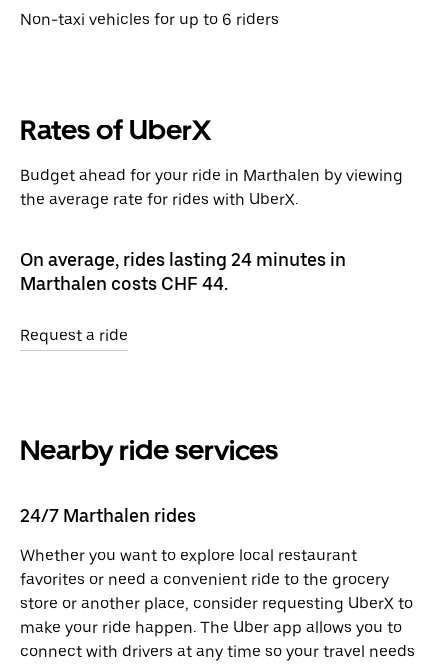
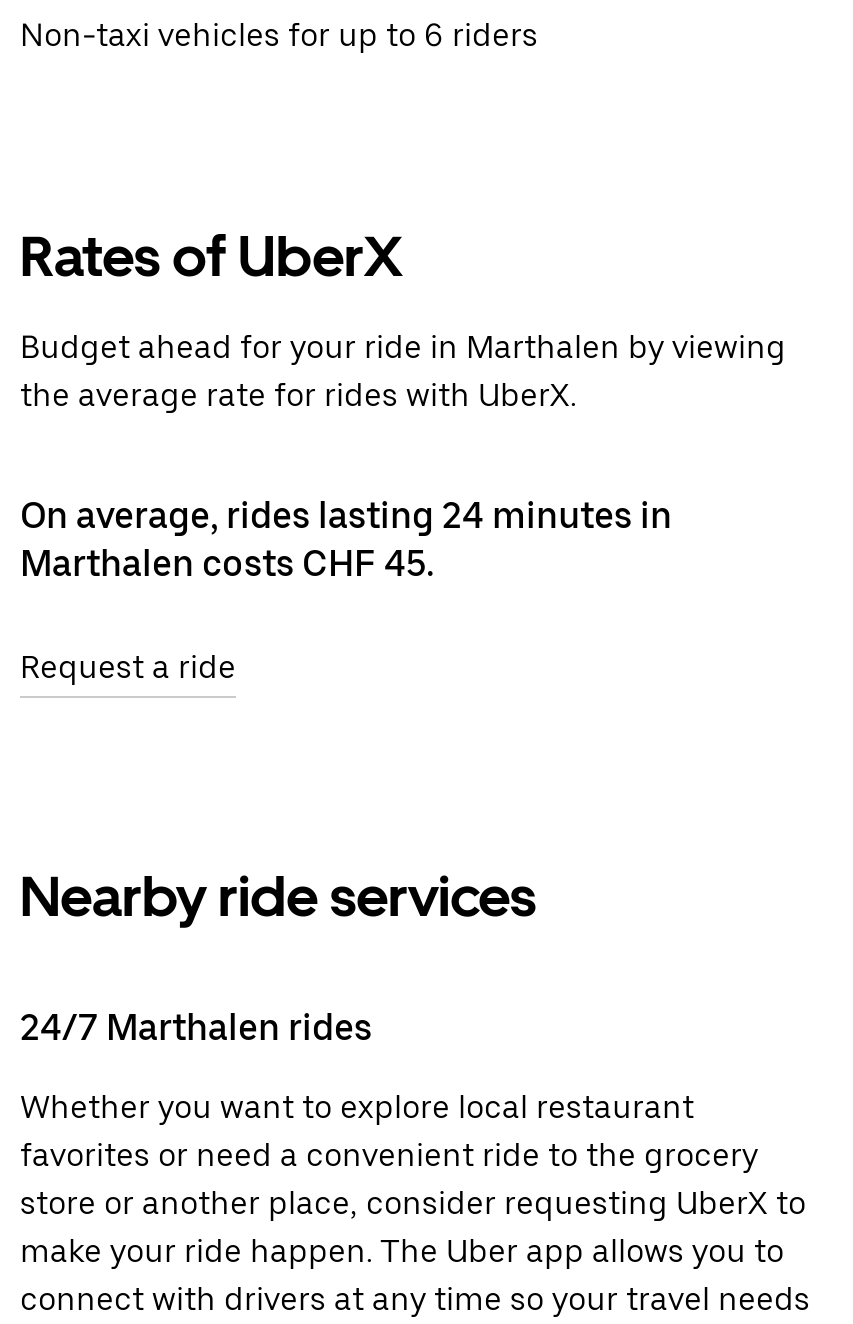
[20,273,228,294] Marthalen costs CHF 44. -> [20,542,434,584] Marthalen costs CHF 45.

